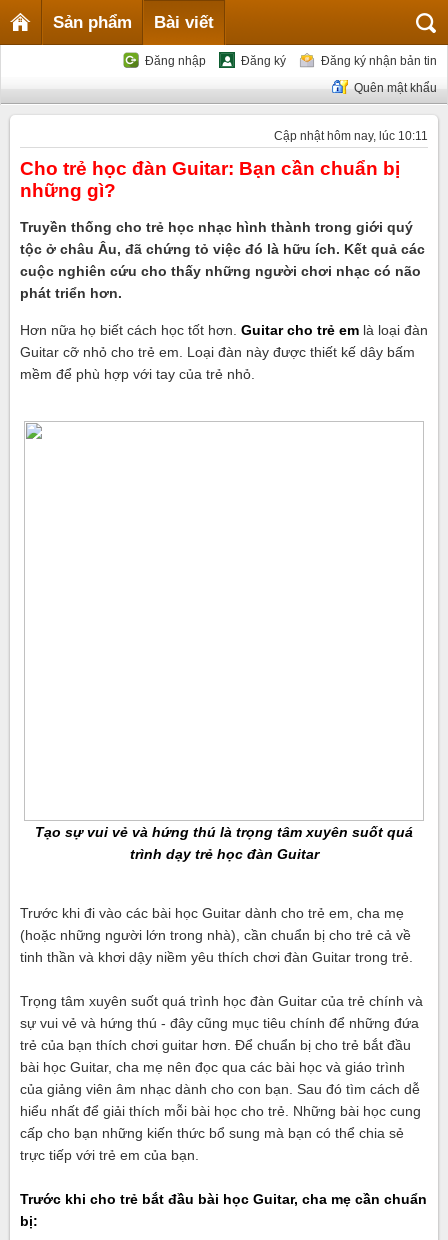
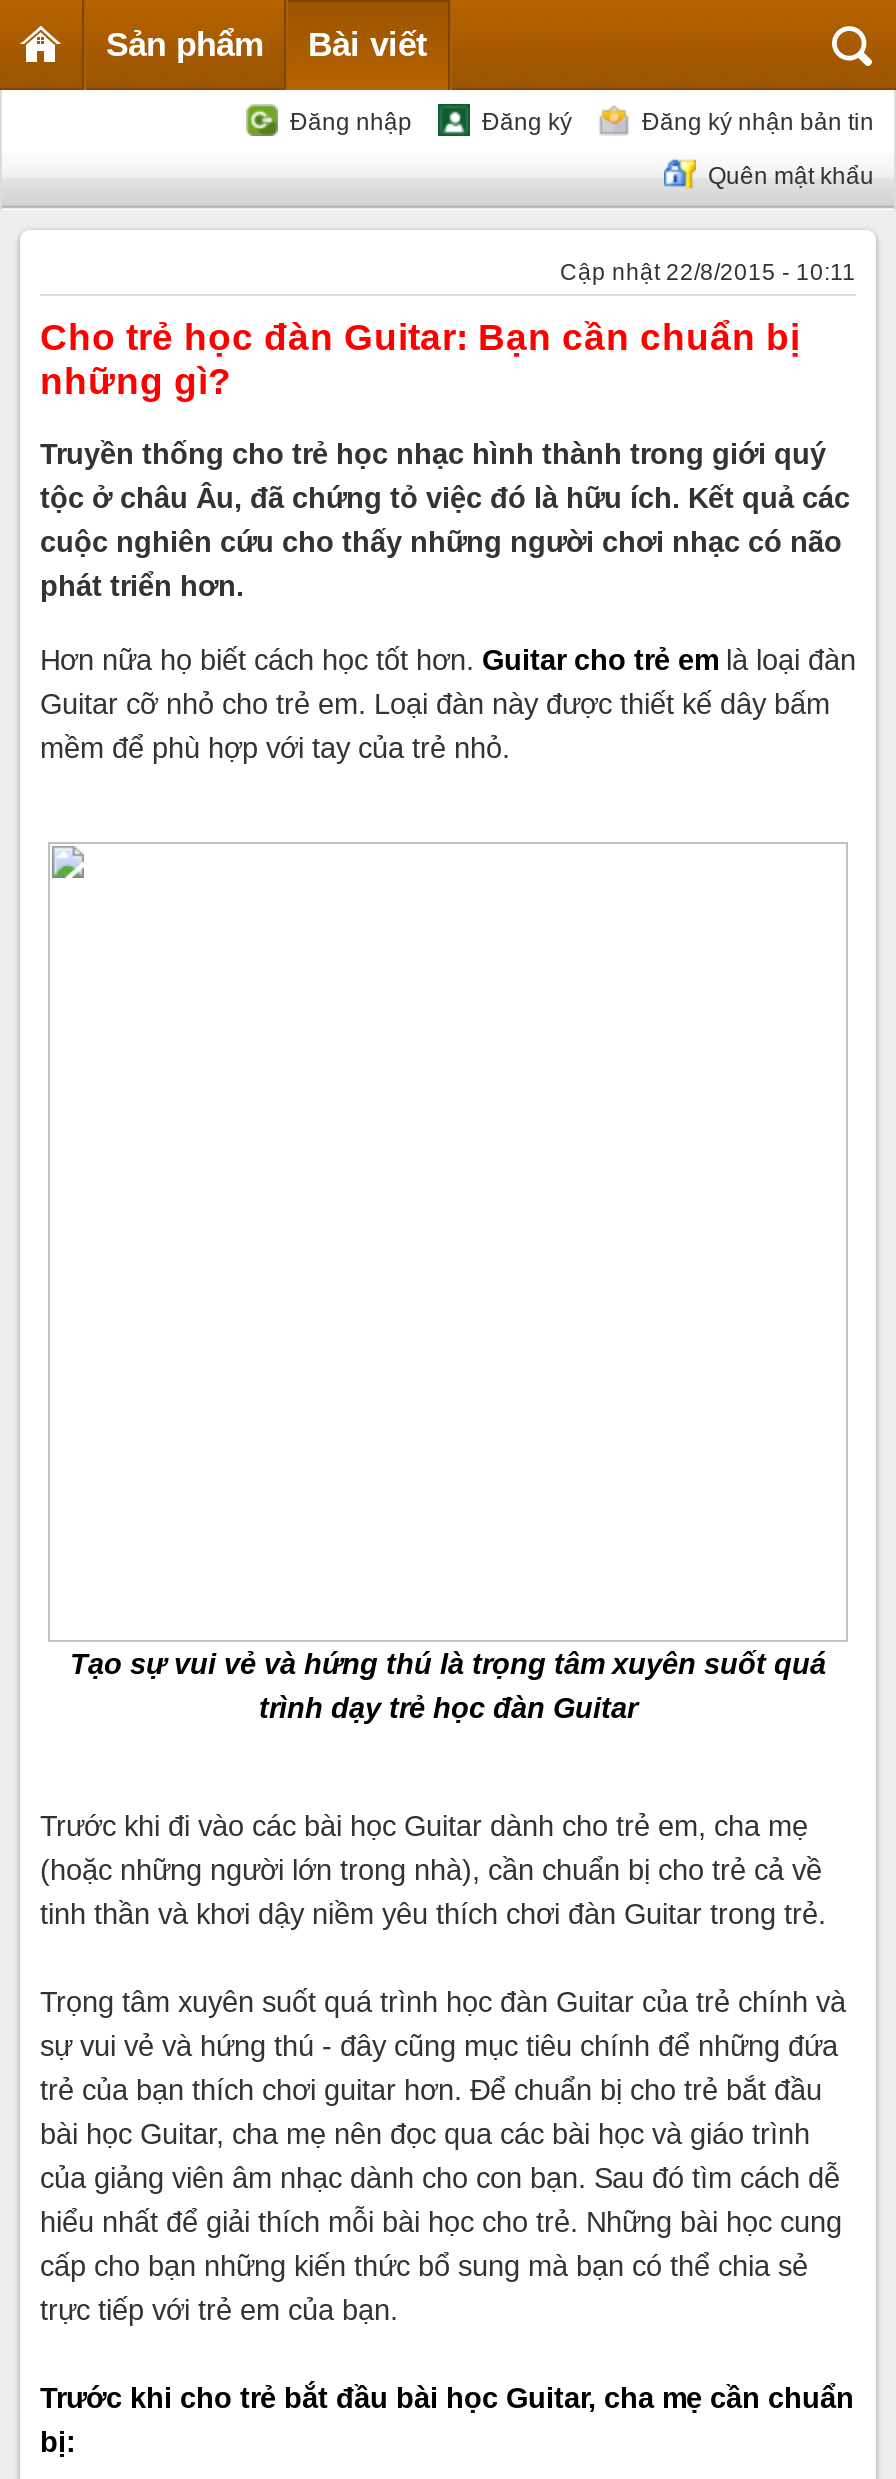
[274,130,428,142] Cập nhật hôm nay, lúc 10:11 -> [560,260,856,284] Cập nhật 22/8/2015 - 10:11

